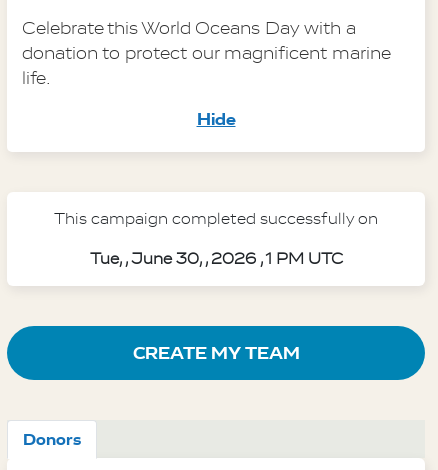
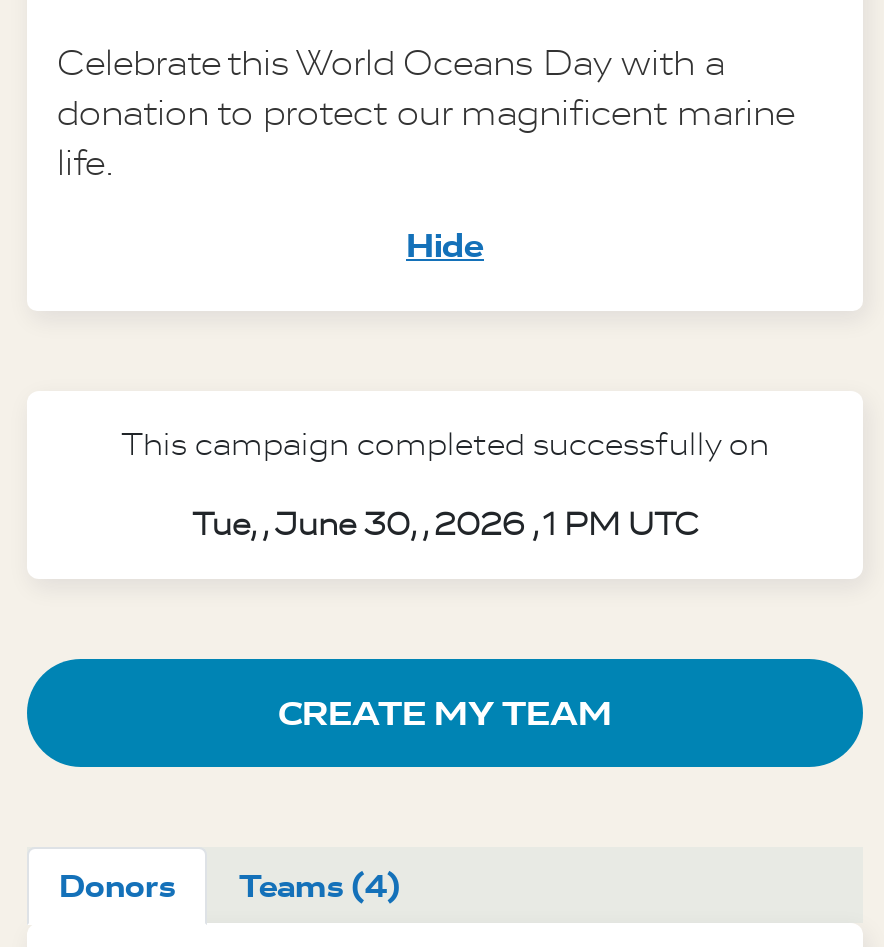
none -> [239,864,401,906] Teams (4)

